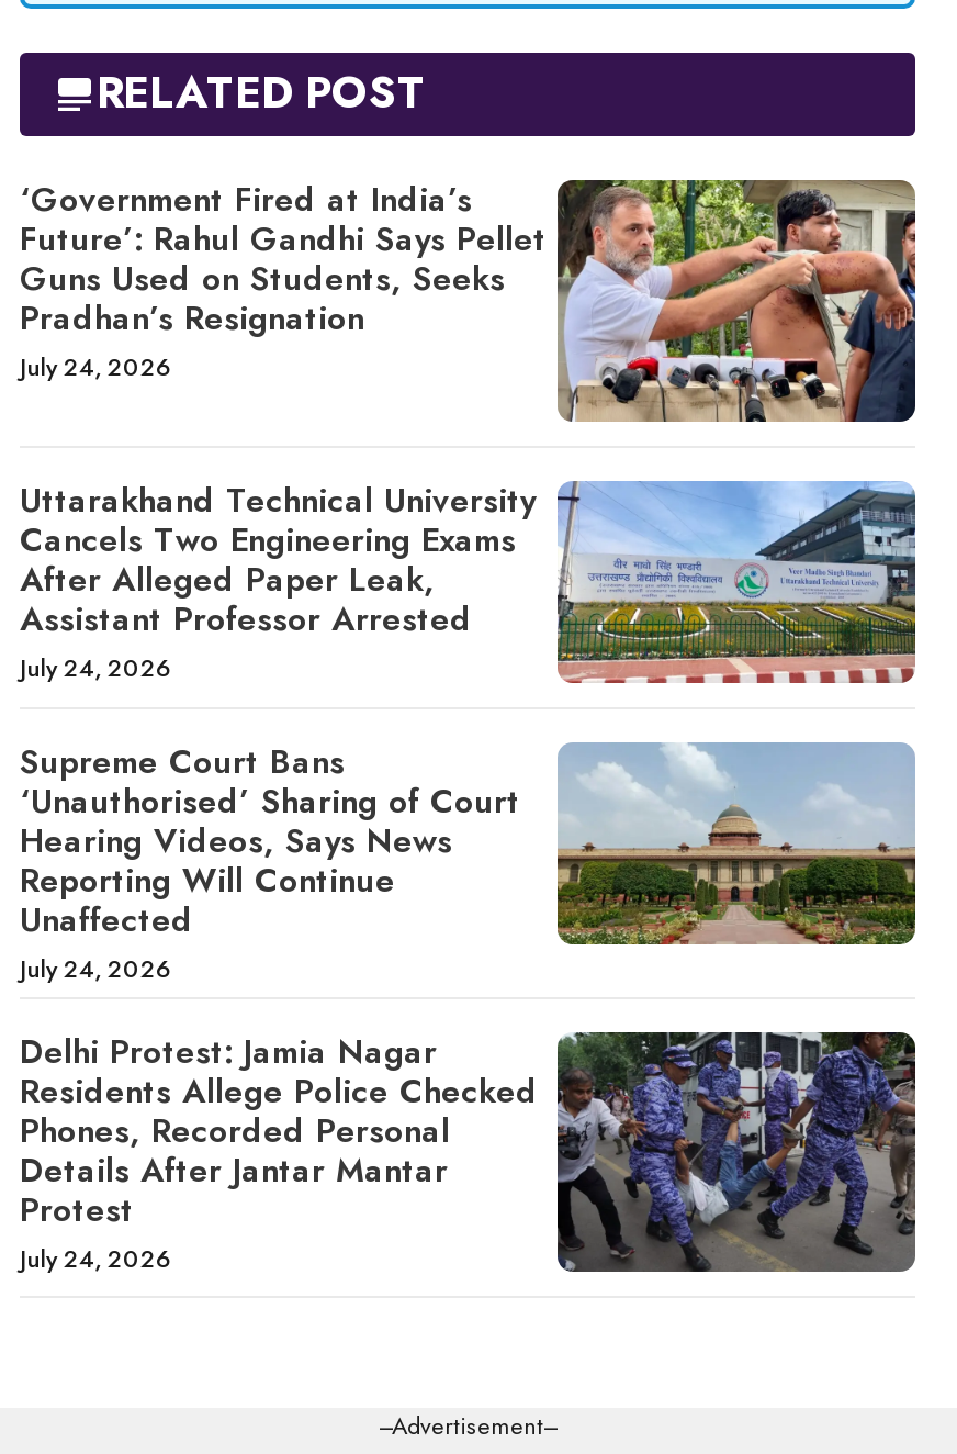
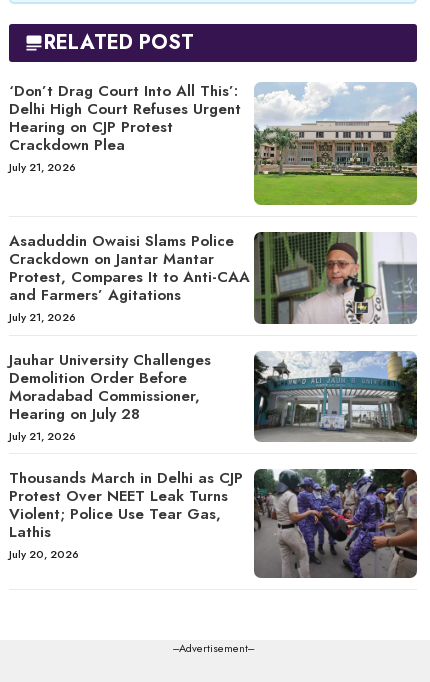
[20,177,917,450] [image] | ‘Government Fired at India’s | Future’: Rahul Gandhi Says Pellet | Guns Used on Students, Seeks | Pradhan’s Resignation | July 24, 2026 -> [9,80,418,206] [image] | ‘Don’t Drag Court Into All This’: | Delhi High Court Refuses Urgent | Hearing on CJP Protest | Crackdown Plea | July 21, 2026
[20,477,917,712] [image] | Uttarakhand Technical University | Cancels Two Engineering Exams | After Alleged Paper Leak, | Assistant Professor Arrested | July 24, 2026 -> [9,219,418,325] [image] | Asaduddin Owaisi Slams Police | Crackdown on Jantar Mantar | Protest, Compares It to Anti-CAA | and Farmers’ Agitations | July 21, 2026
[20,738,520,986] Supreme Court Bans | ‘Unauthorised’ Sharing of Court | Hearing Videos, Says News | Reporting Will Continue | Unaffected | July 24, 2026 -> [9,348,211,443] Jauhar University Challenges | Demolition Order Before | Moradabad Commissioner, | Hearing on July 28 | July 21, 2026
[20,742,917,1276] [image] | Delhi Protest: Jamia Nagar | Residents Allege Police Checked | Phones, Recorded Personal | Details After Jantar Mantar | Protest | July 24, 2026 -> [9,339,418,562] [image] | Thousands March in Delhi as CJP | Protest Over NEET Leak Turns | Violent; Police Use Tear Gas, | Lathis | July 20, 2026
[558,1030,915,1274] [image] -> [253,469,418,578] [image]

